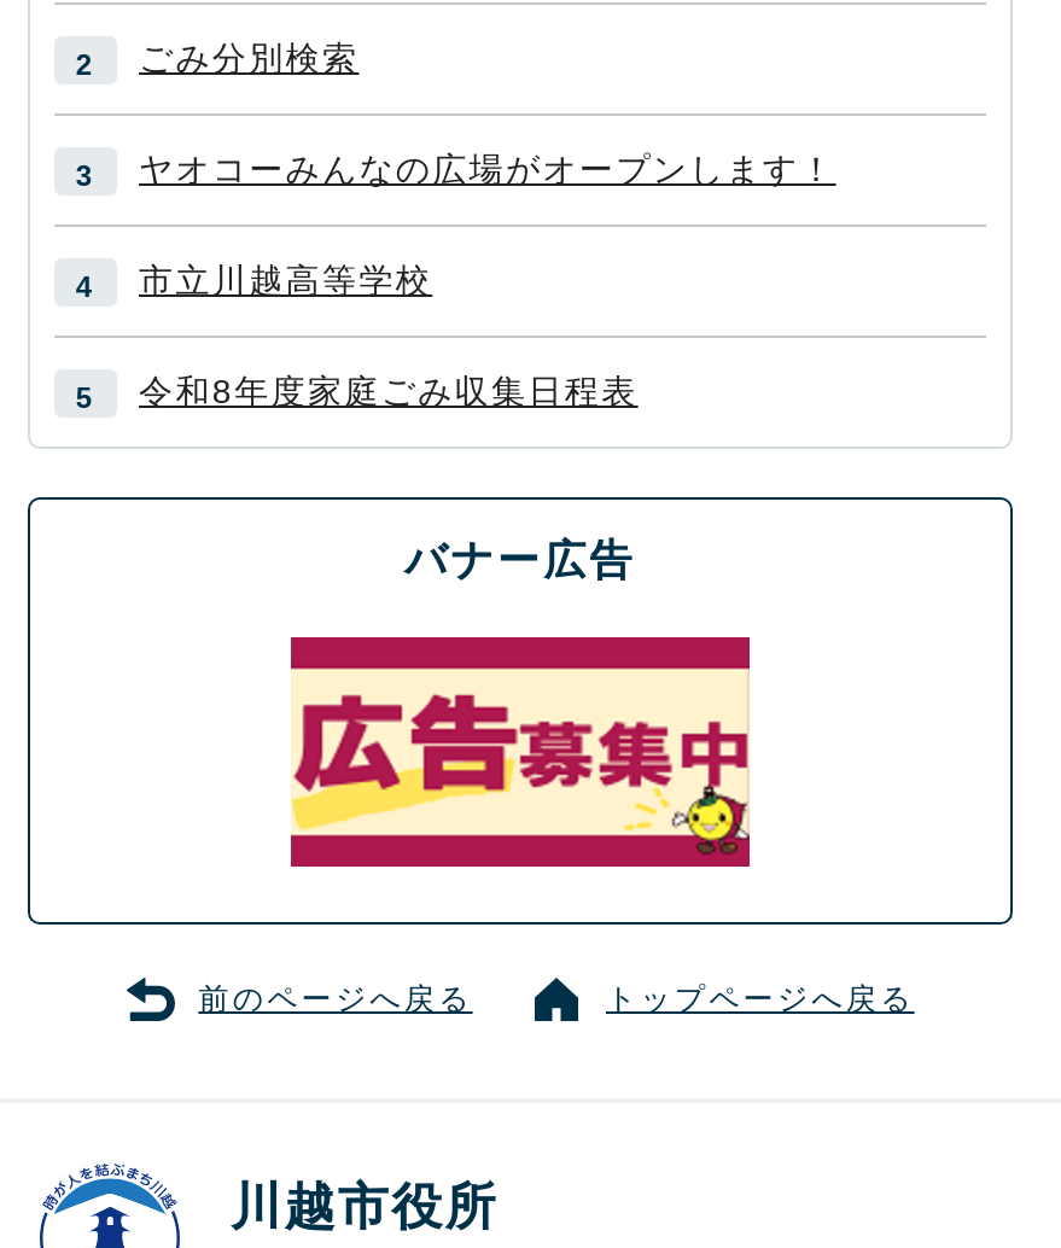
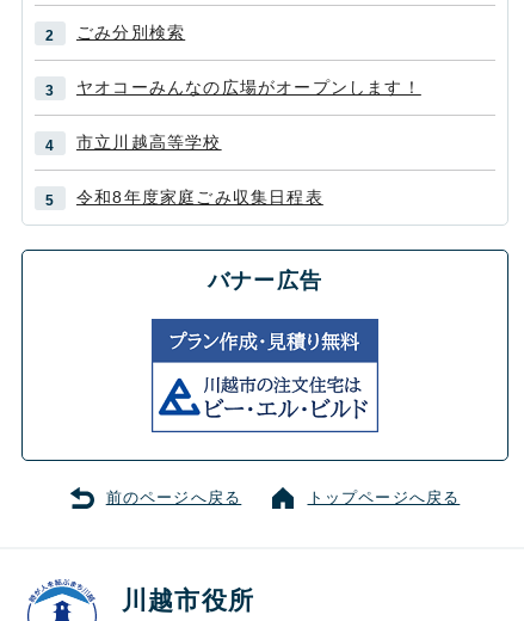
[288,635,752,869] [image] -> [150,318,380,434] [image]

